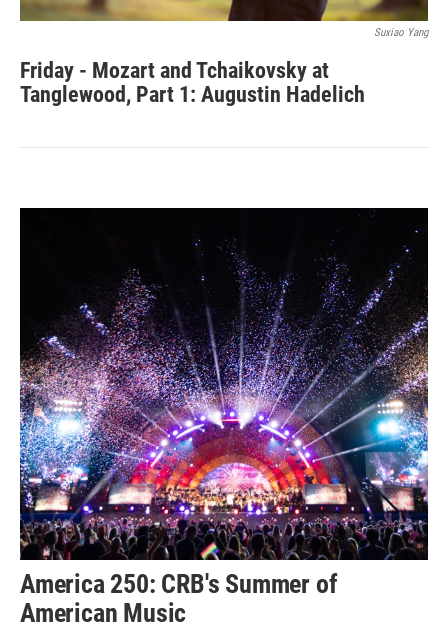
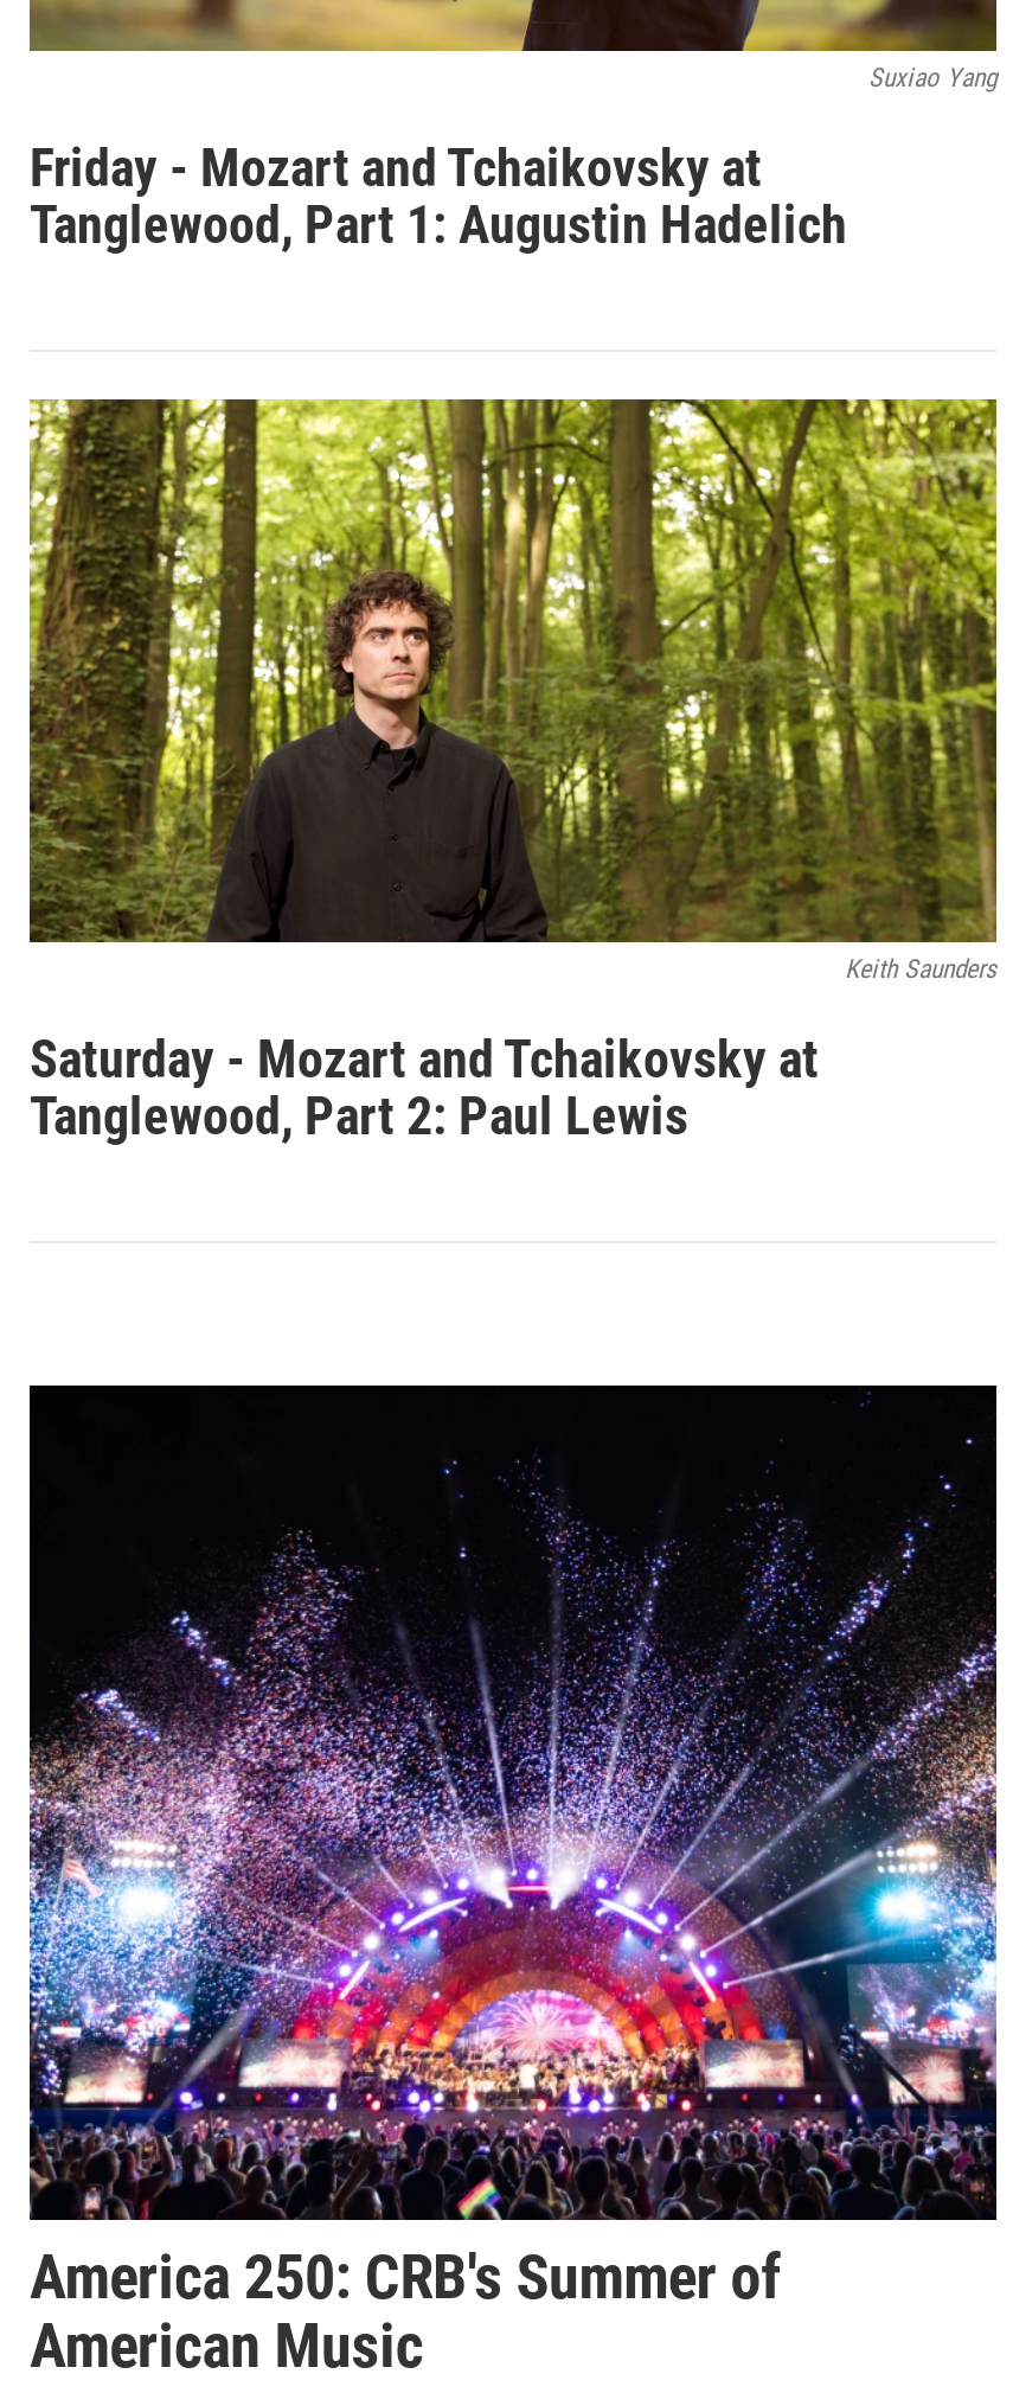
none -> [30,396,999,1146] [image] | Keith Saunders | Saturday - Mozart and Tchaikovsky at | Tanglewood, Part 2: Paul Lewis

